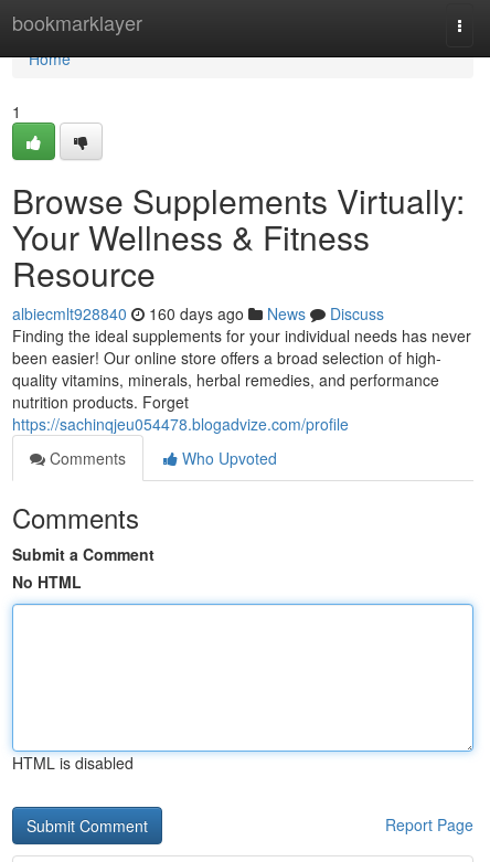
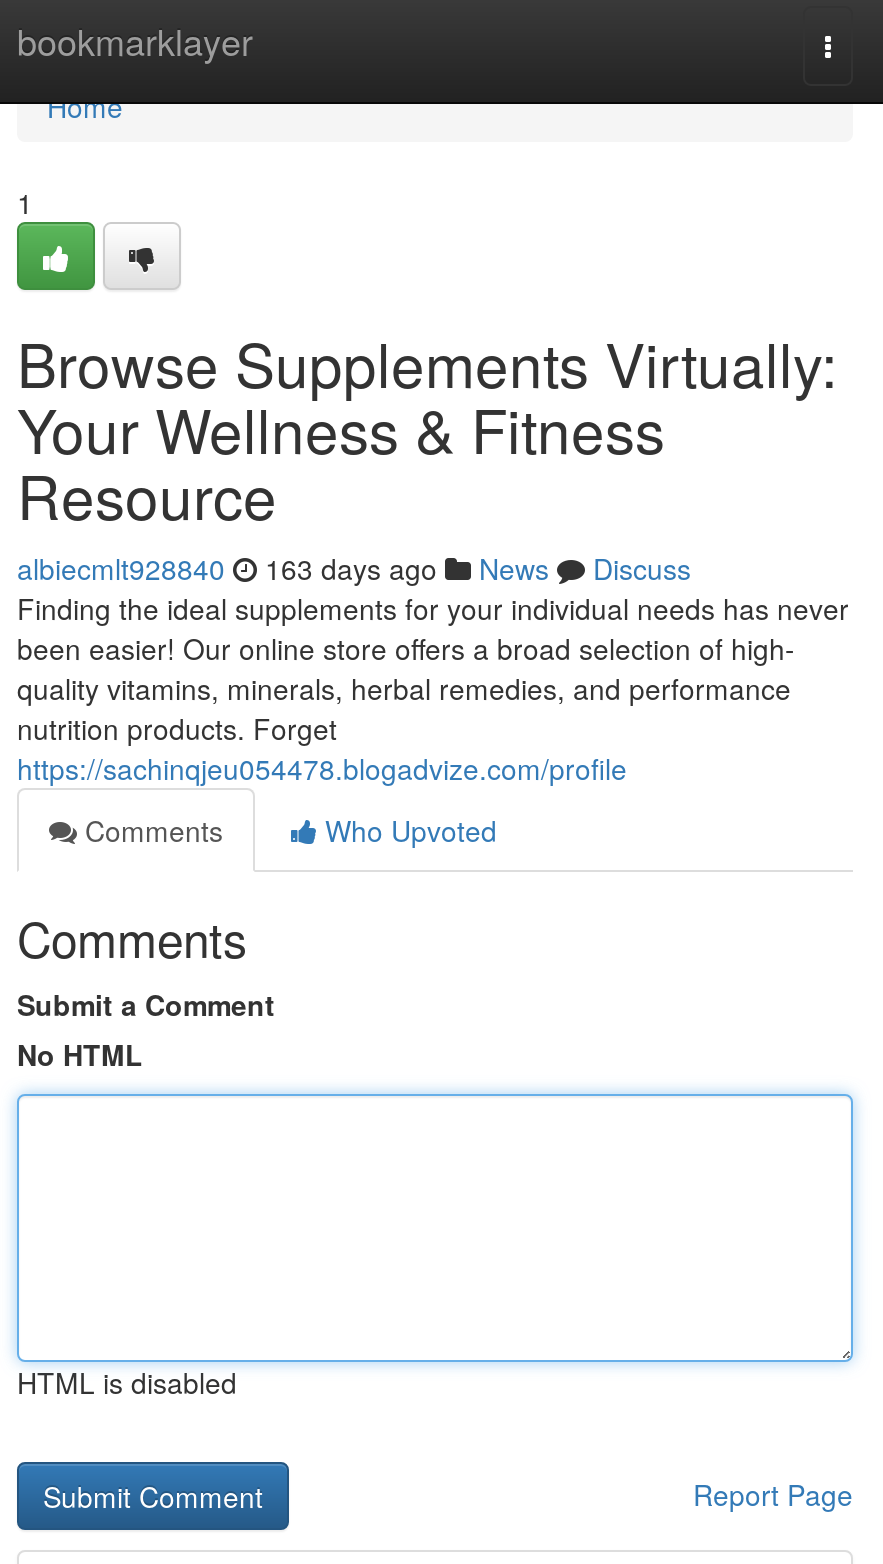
[12,302,384,324] albiecmlt928840 160 days ago News Discuss -> [17,548,691,588] albiecmlt928840 163 days ago News Discuss

